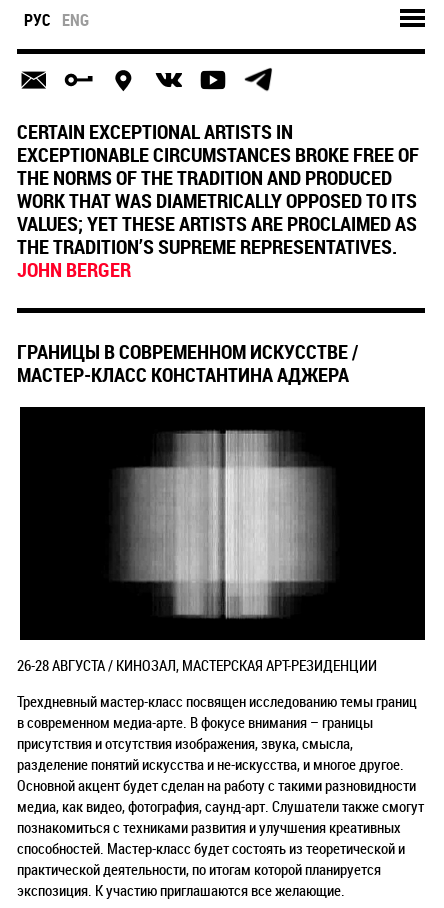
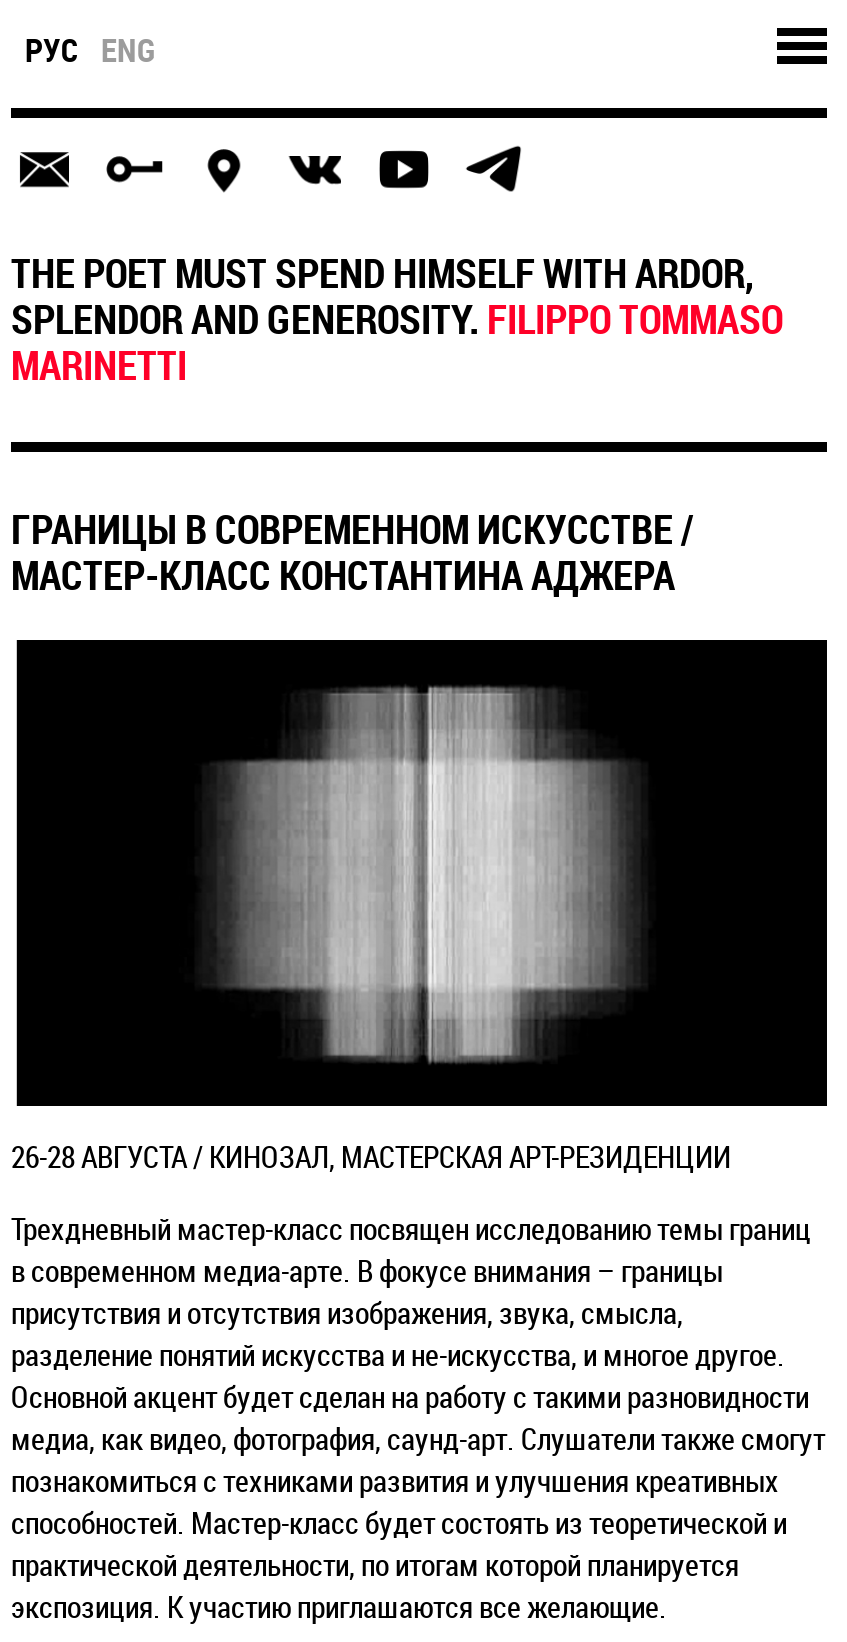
[17,118,419,283] CERTAIN EXCEPTIONAL ARTISTS IN | EXCEPTIONABLE CIRCUMSTANCES BROKE FREE OF | THE NORMS OF THE TRADITION AND PRODUCED | WORK THAT WAS DIAMETRICALLY OPPOSED TO ITS | VALUES; YET THESE ARTISTS ARE PROCLAIMED AS | THE TRADITION’S SUPREME REPRESENTATIVES. | JOHN BERGER -> [11,246,783,392] THE POET MUST SPEND HIMSELF WITH ARDOR, | SPLENDOR AND GENEROSITY. FILIPPO TOMMASO | MARINETTI

